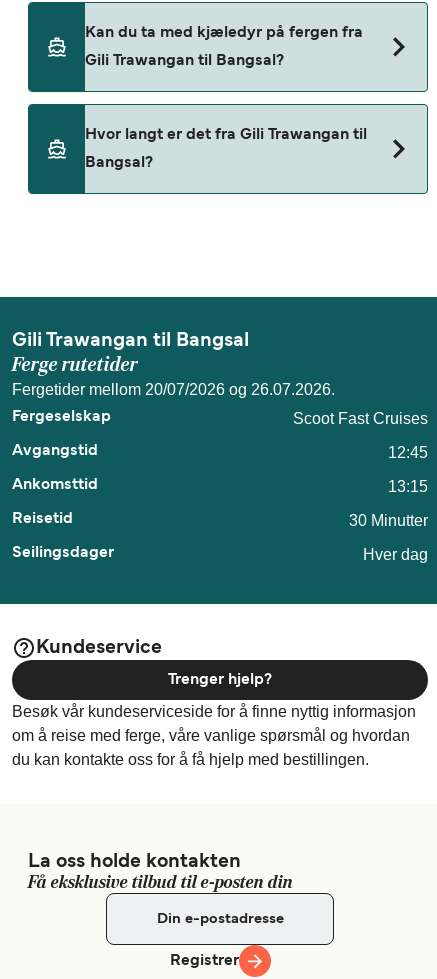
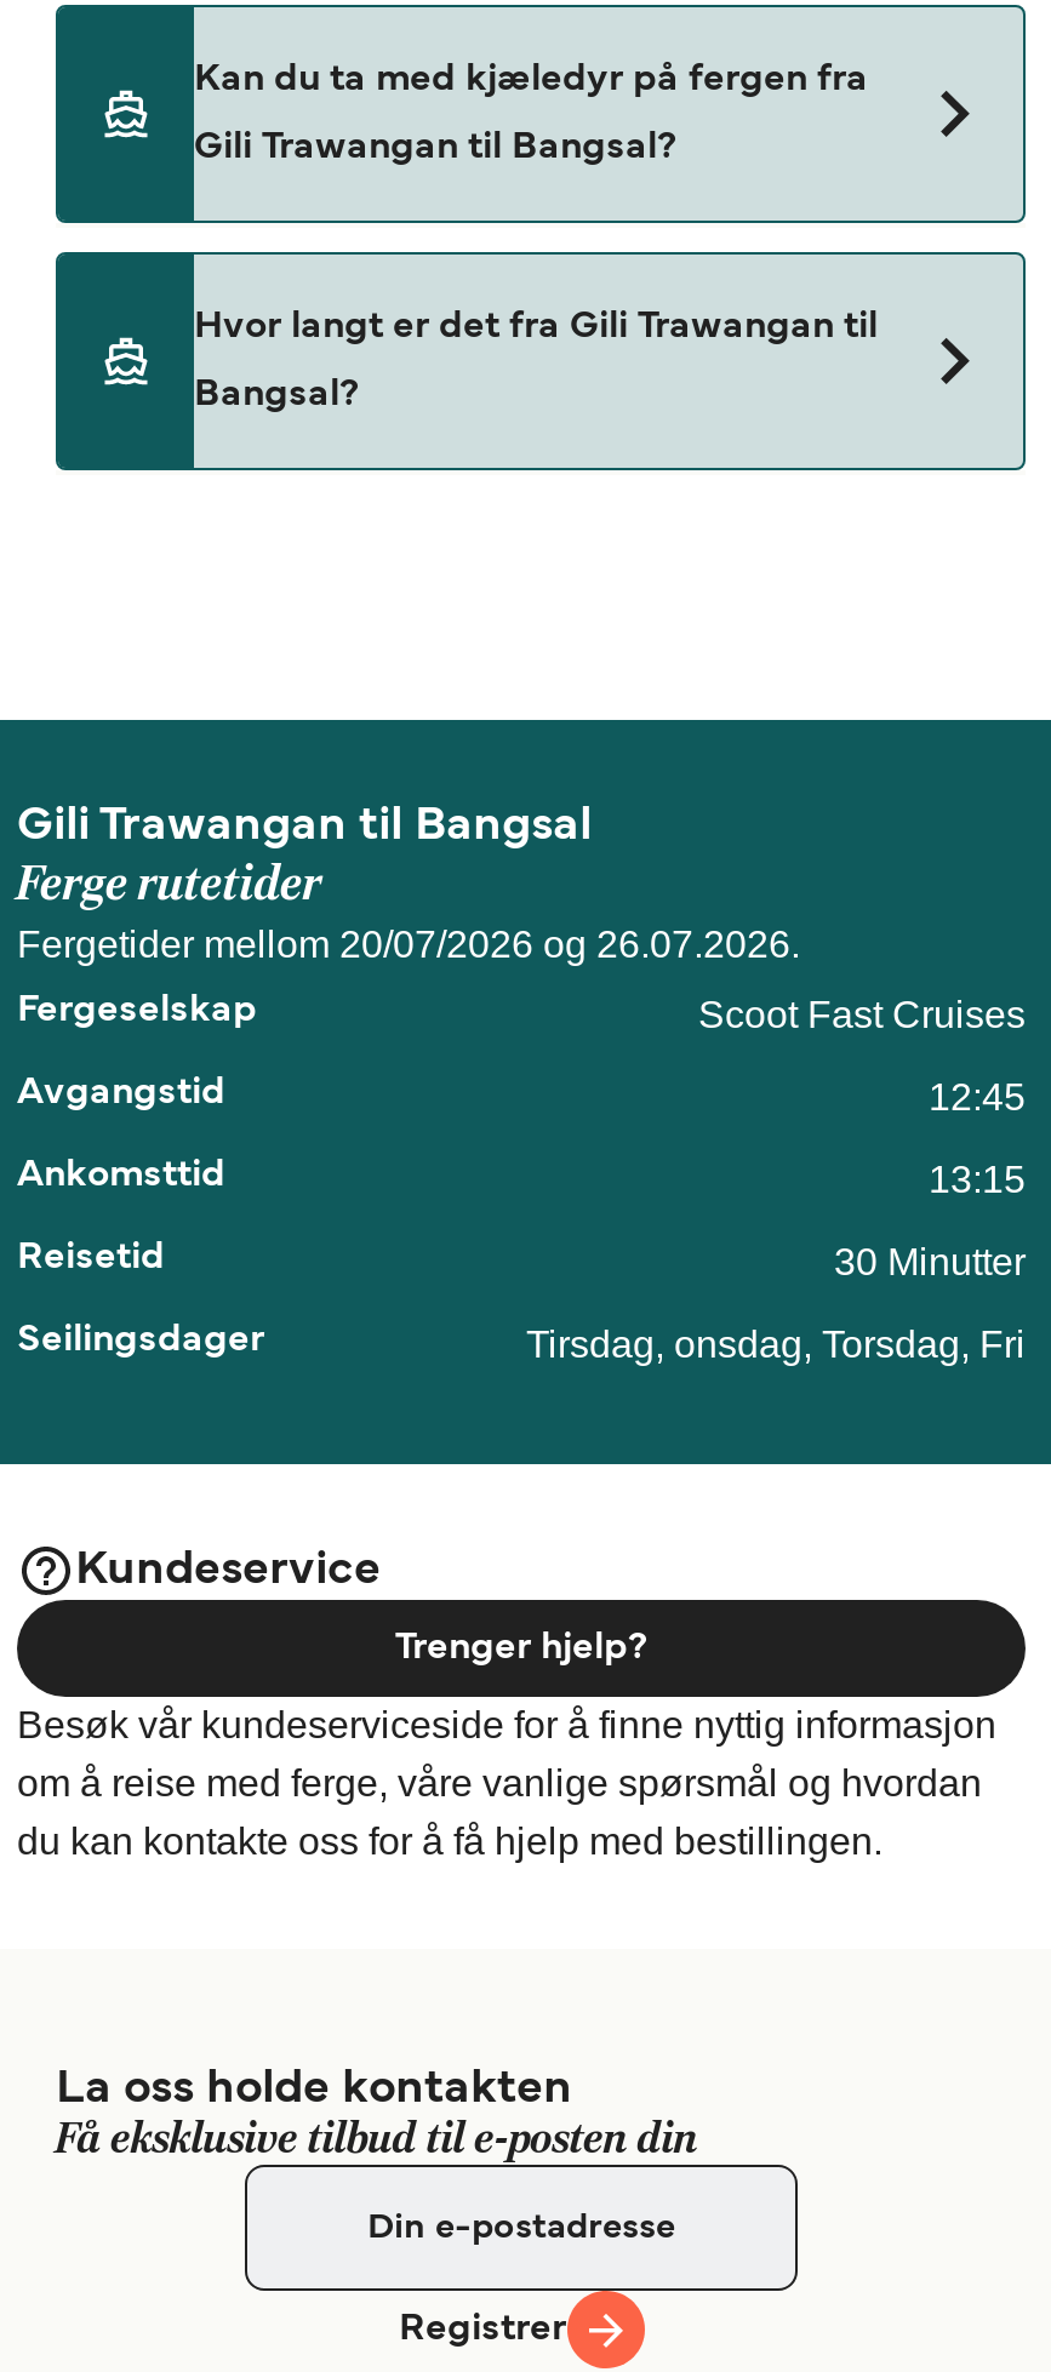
[363,546,428,563] Hver dag -> [526,1323,1026,1364] Tirsdag, onsdag, Torsdag, Fri

